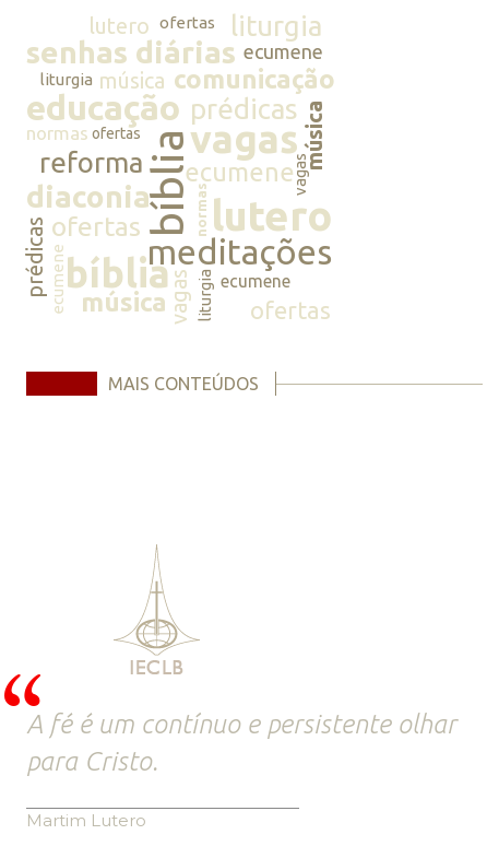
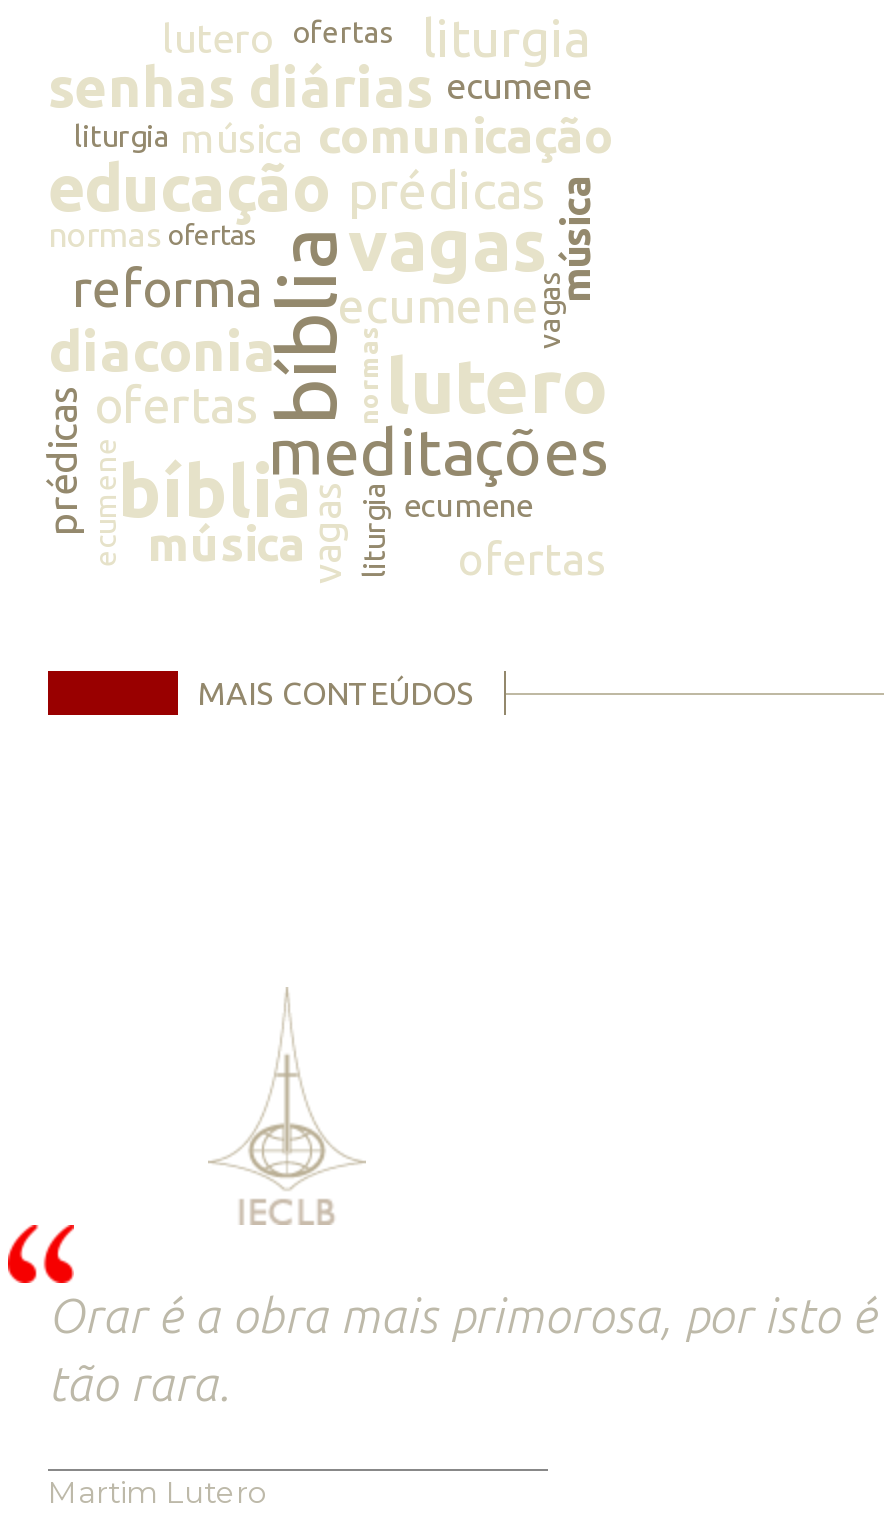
[26,709,456,776] A fé é um contínuo e persistente olhar | para Cristo. -> [48,1289,876,1411] Orar é a obra mais primorosa, por isto é | tão rara.

